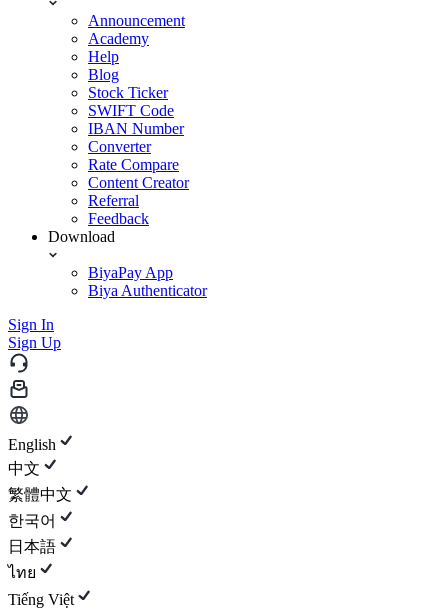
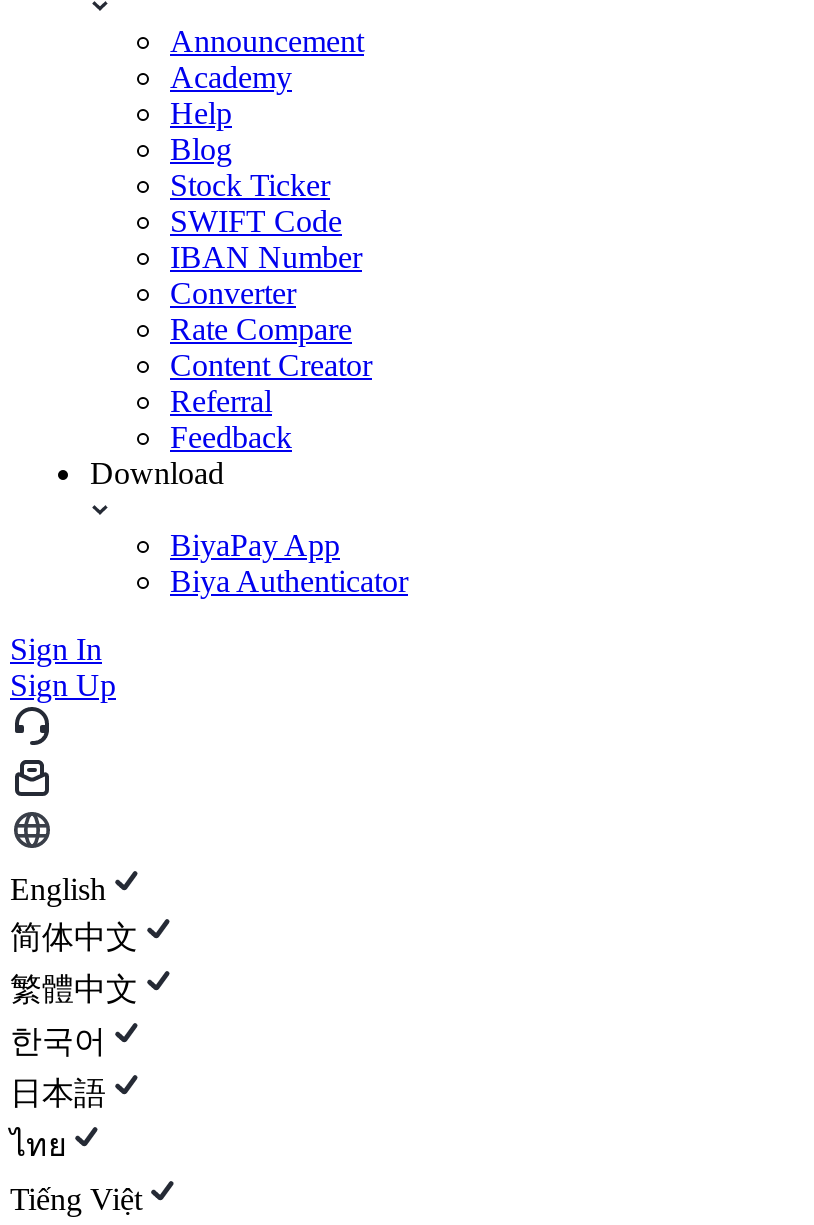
[8,460,40,477] 中文 -> [10,920,138,954] 简体中文

